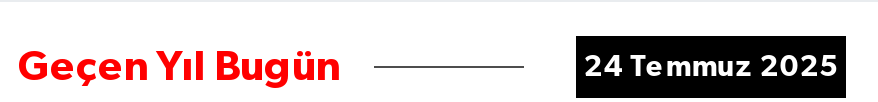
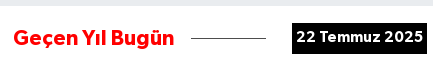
[584,51,838,81] 24 Temmuz 2025 -> [296,30,423,45] 22 Temmuz 2025

